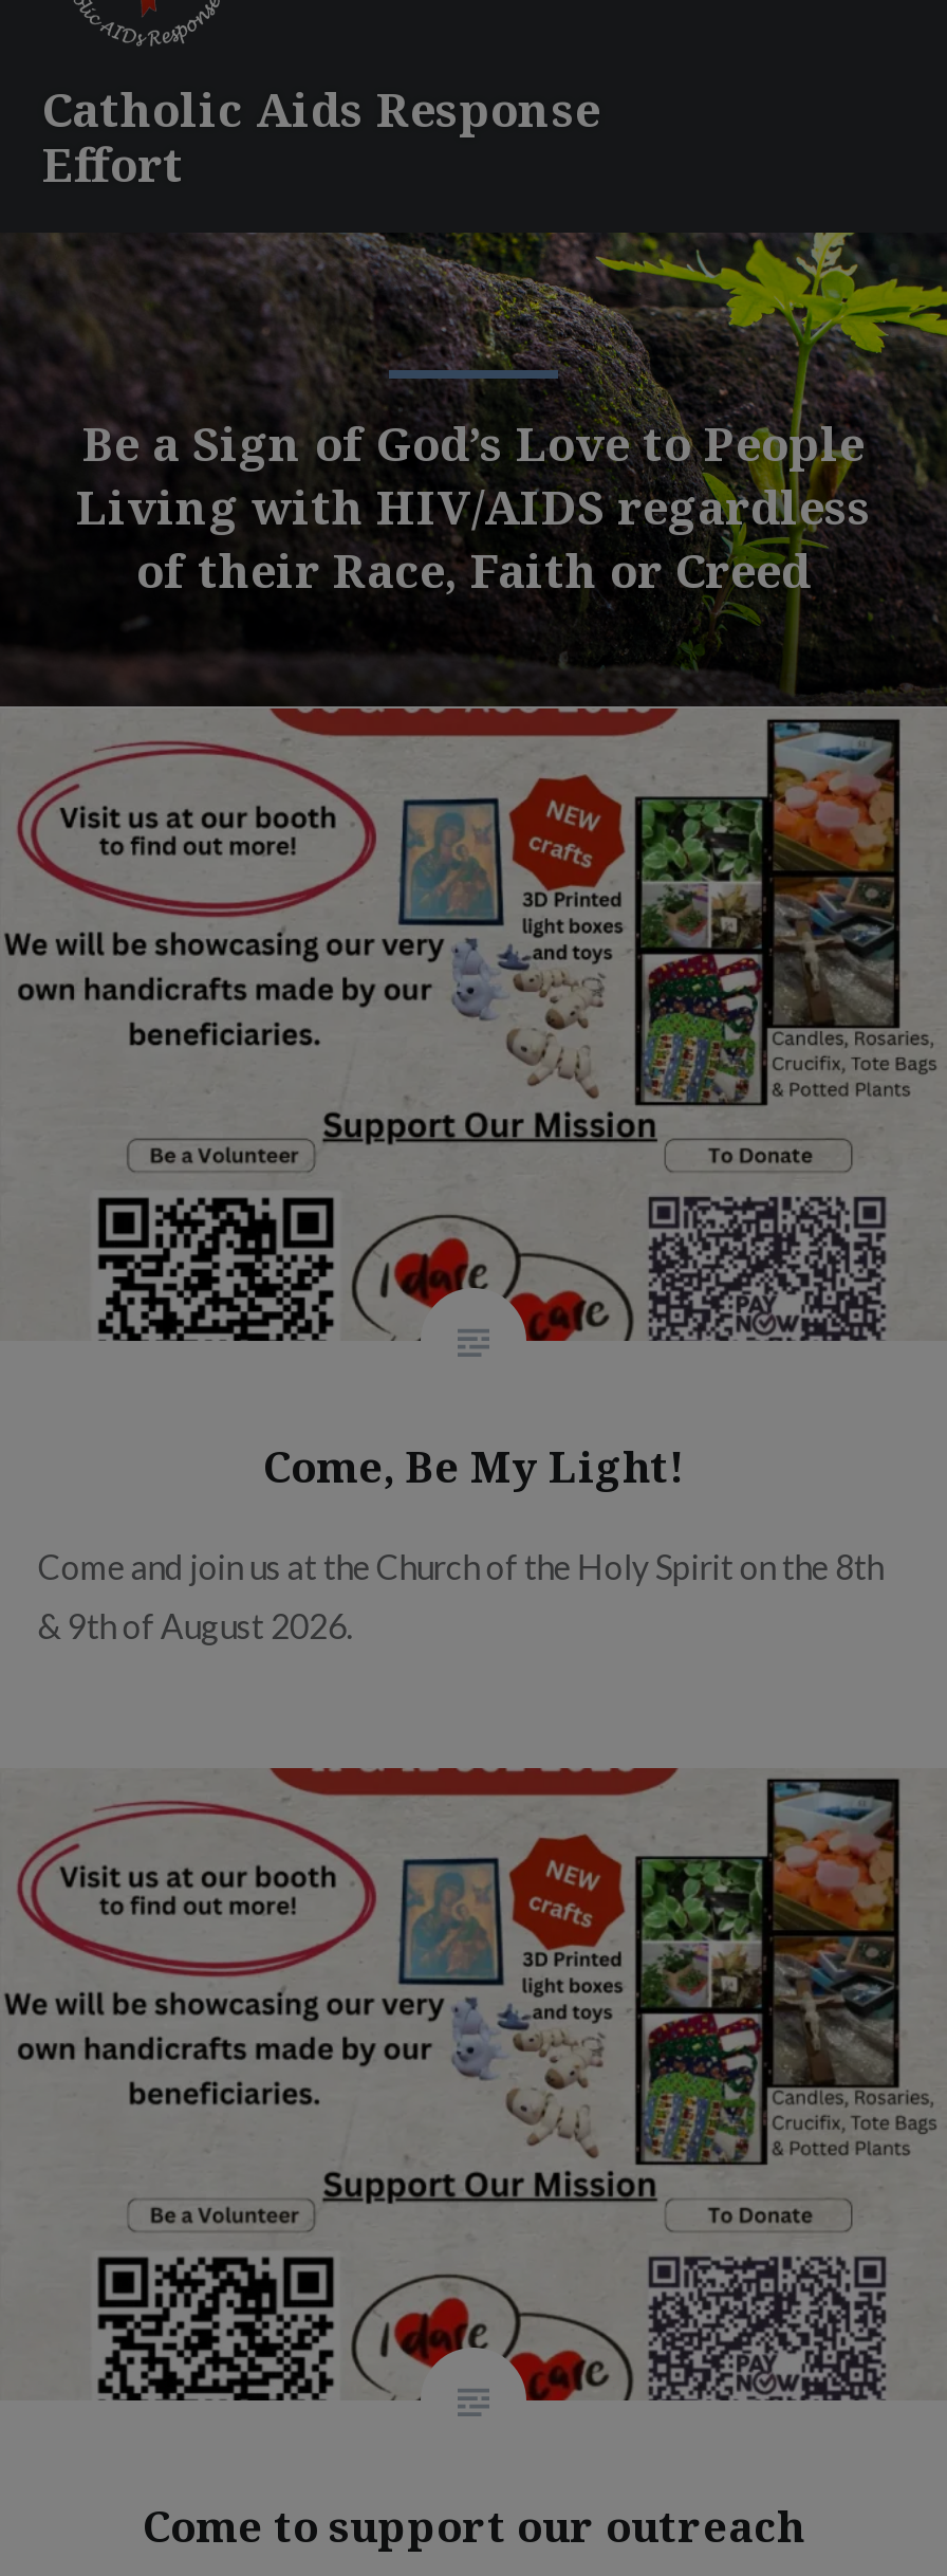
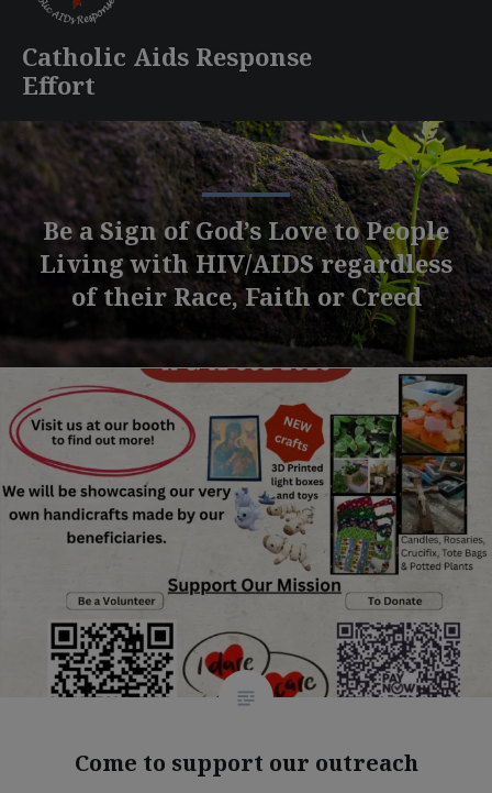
[38,1438,883,1645] Come, Be My Light! | Come and join us at the Church of the Holy Spirit on the 8th | & 9th of August 2026. -> none

